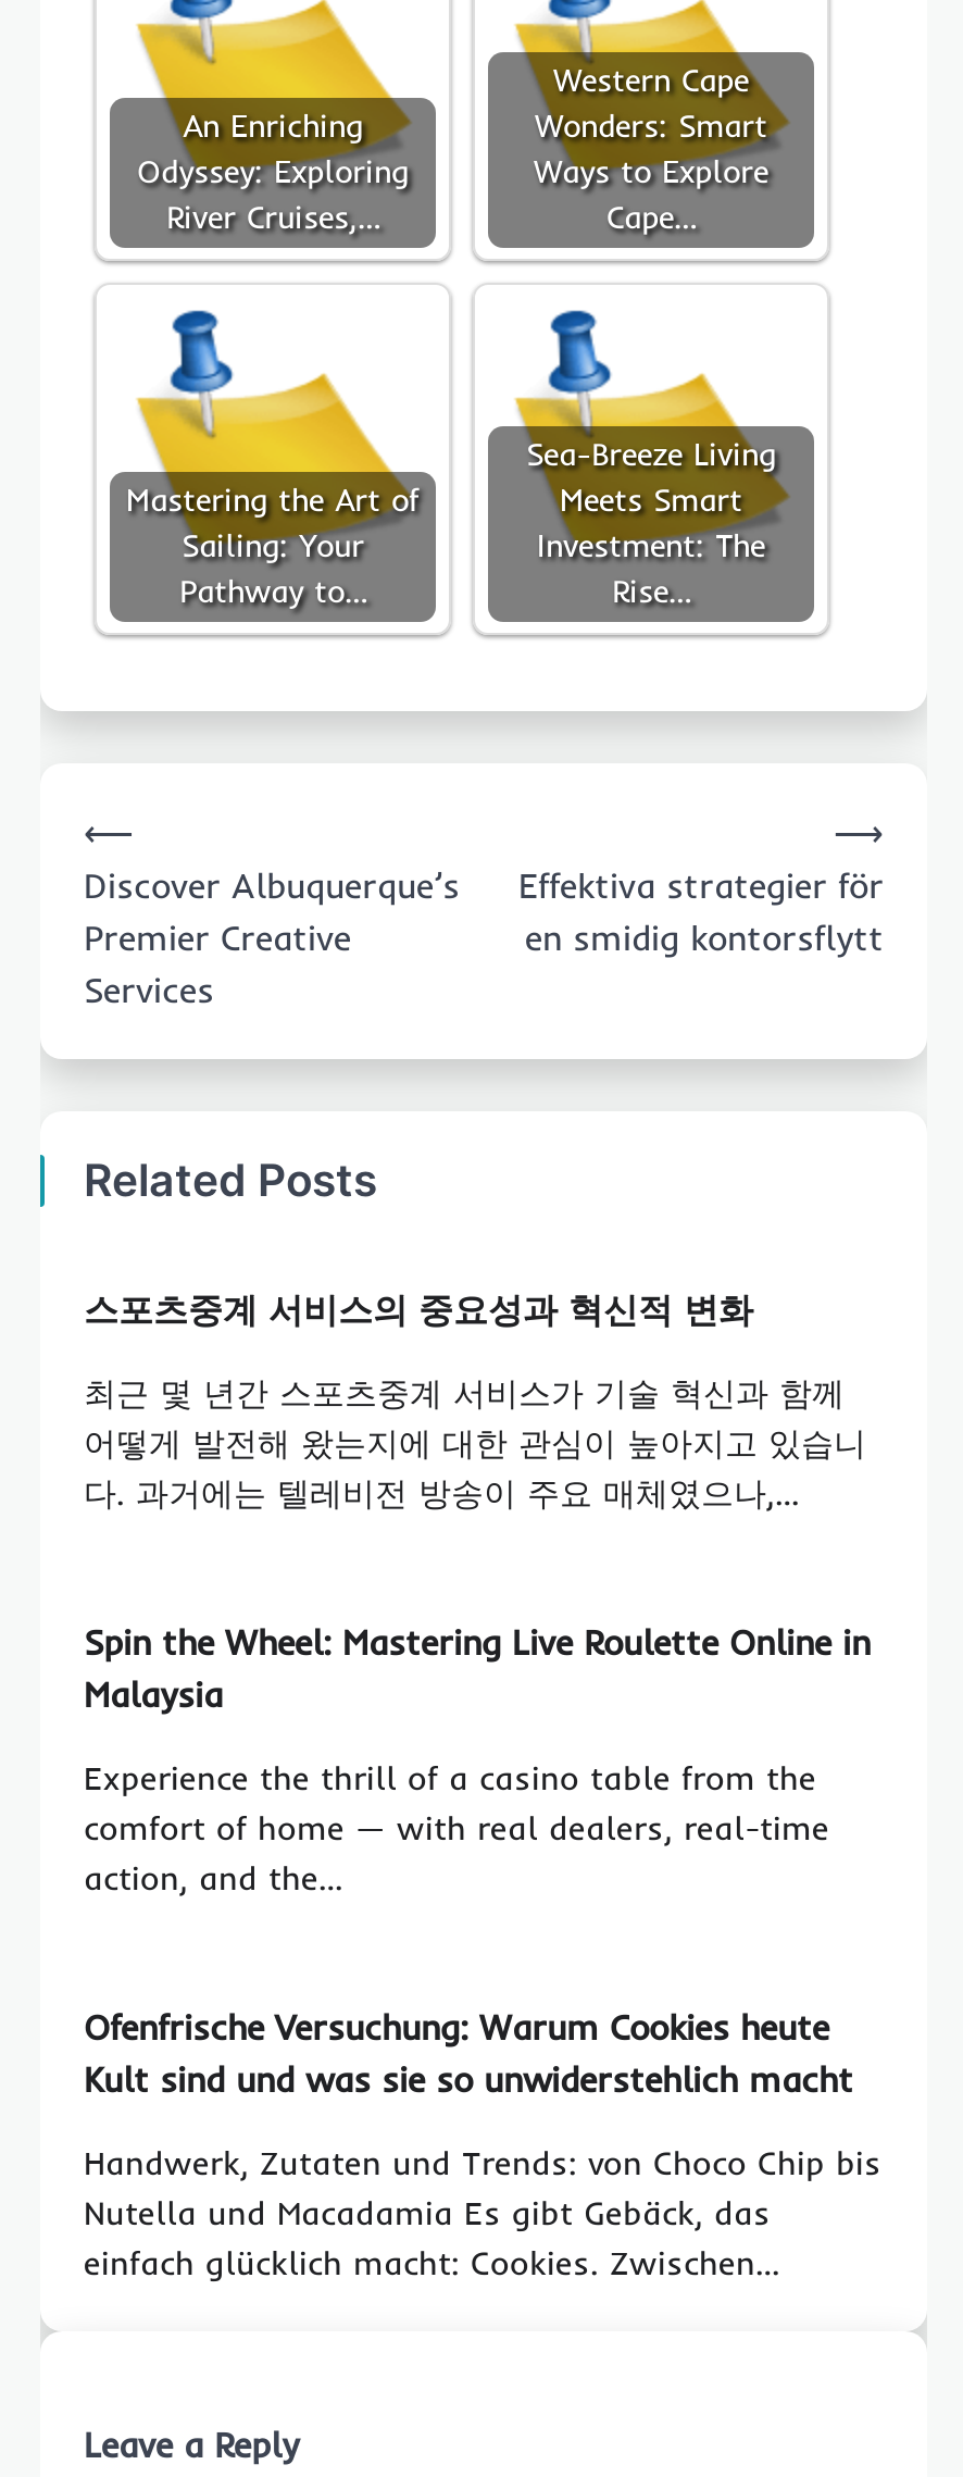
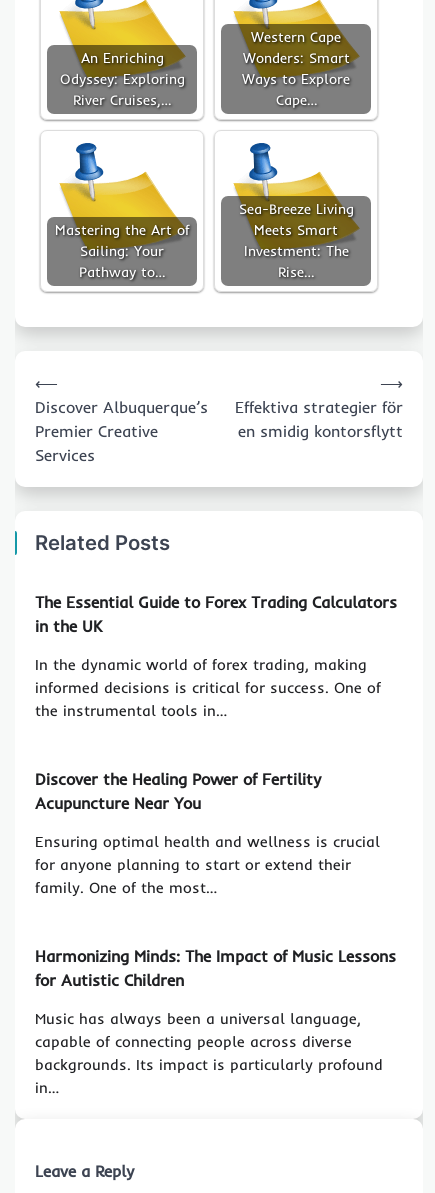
[84,1287,753,1331] 스포츠중계 서비스의 중요성과 혁신적 변화 -> [35,592,397,636] The Essential Guide to Forex Trading Calculators | in the UK
[84,1372,866,1514] 최근 몇 년간 스포츠중계 서비스가 기술 혁신과 함께 | 어떻게 발전해 왔는지에 대한 관심이 높아지고 있습니 | 다. 과거에는 텔레비전 방송이 주요 매체였으나,… -> [35,655,381,720] In the dynamic world of forex trading, making | informed decisions is critical for success. One of | the instrumental tools in…
[84,1620,871,1716] Spin the Wheel: Mastering Live Roulette Online in | Malaysia -> [35,769,321,813] Discover the Healing Power of Fertility | Acupuncture Near You
[84,1757,829,1899] Experience the thrill of a casino table from the | comfort of home — with real dealers, real-time | action, and the… -> [35,832,380,897] Ensuring optimal health and wellness is crucial | for anyone planning to start or extend their | family. One of the most…
[84,2005,853,2101] Ofenfrische Versuchung: Warum Cookies heute | Kult sind und was sie so unwiderstehlich macht -> [35,946,396,990] Harmonizing Minds: The Impact of Music Lessons | for Autistic Children
[84,2142,881,2283] Handwerk, Zutaten und Trends: von Choco Chip bis | Nutella und Macadamia Es gibt Gebäck, das | einfach glücklich macht: Cookies. Zwischen… -> [35,1009,383,1097] Music has always been a universal language, | capable of connecting people across diverse | backgrounds. Its impact is particularly profound | in…

